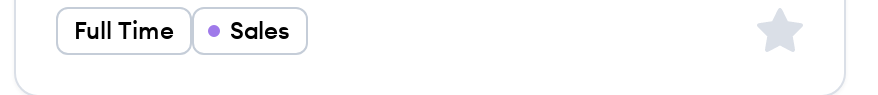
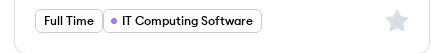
[230,15,290,45] Sales -> [122,13,253,28] IT Computing Software

